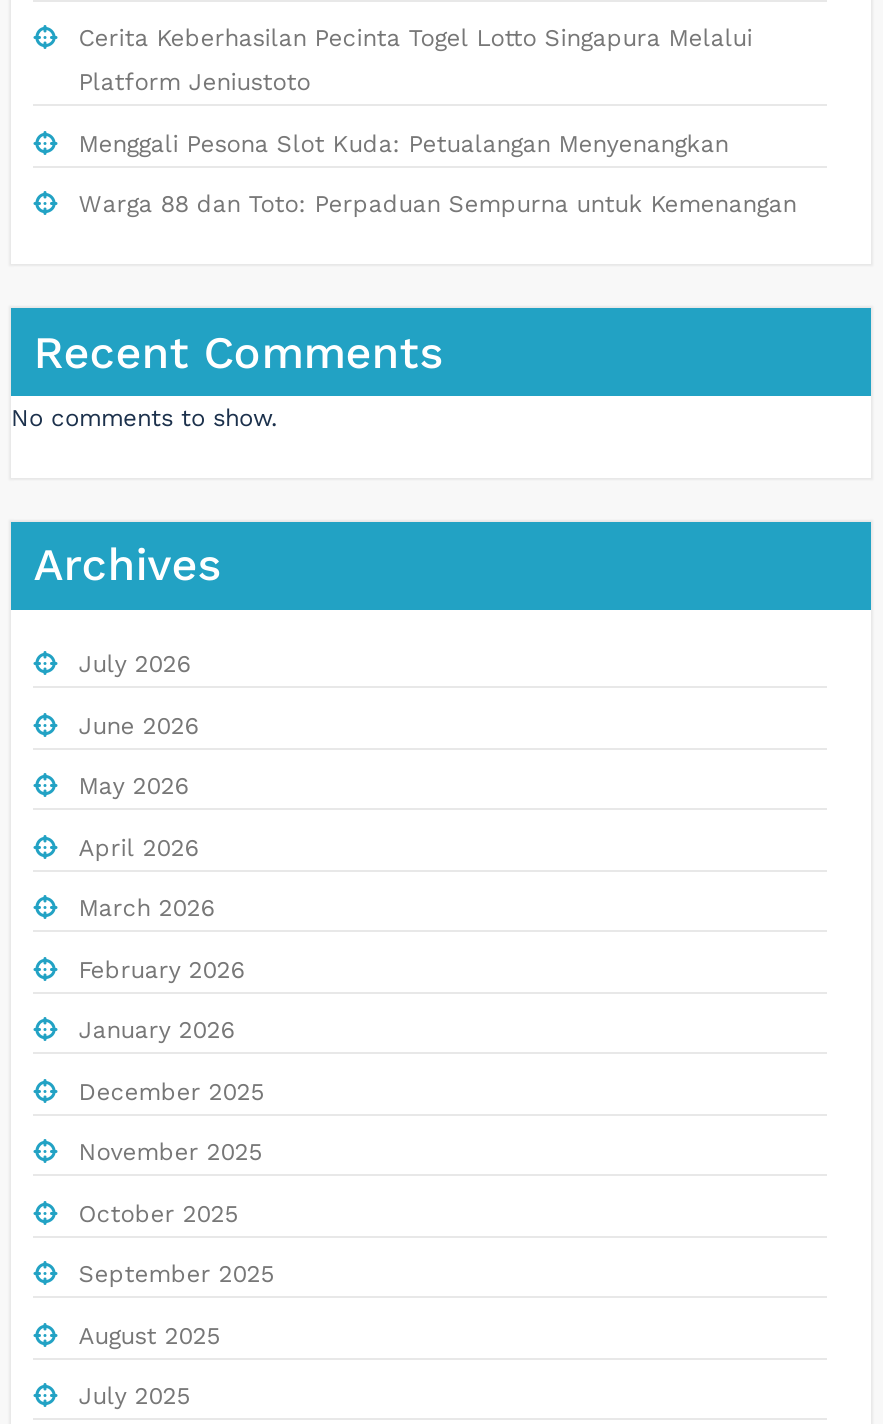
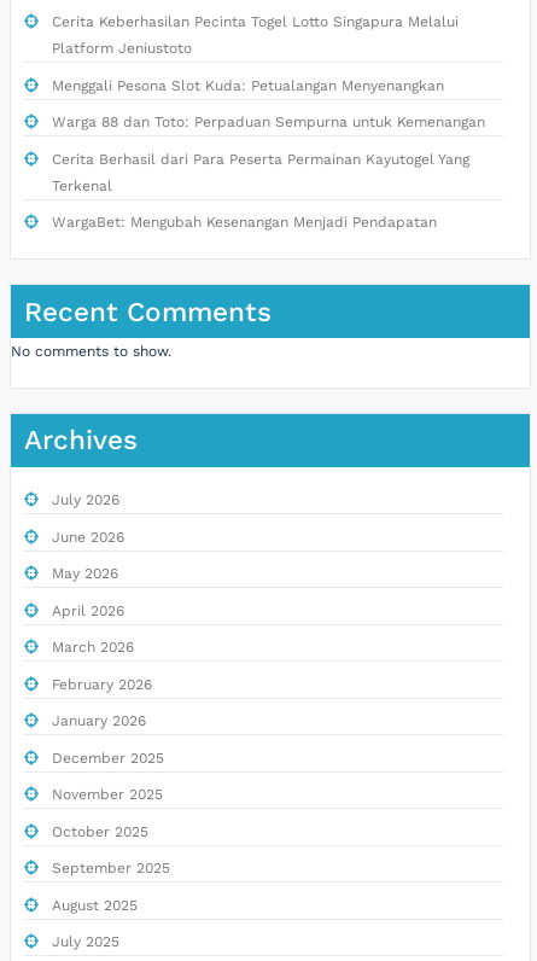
none -> [52,151,469,231] Cerita Berhasil dari Para Peserta Permainan Kayutogel Yang | Terkenal | WargaBet: Mengubah Kesenangan Menjadi Pendapatan

